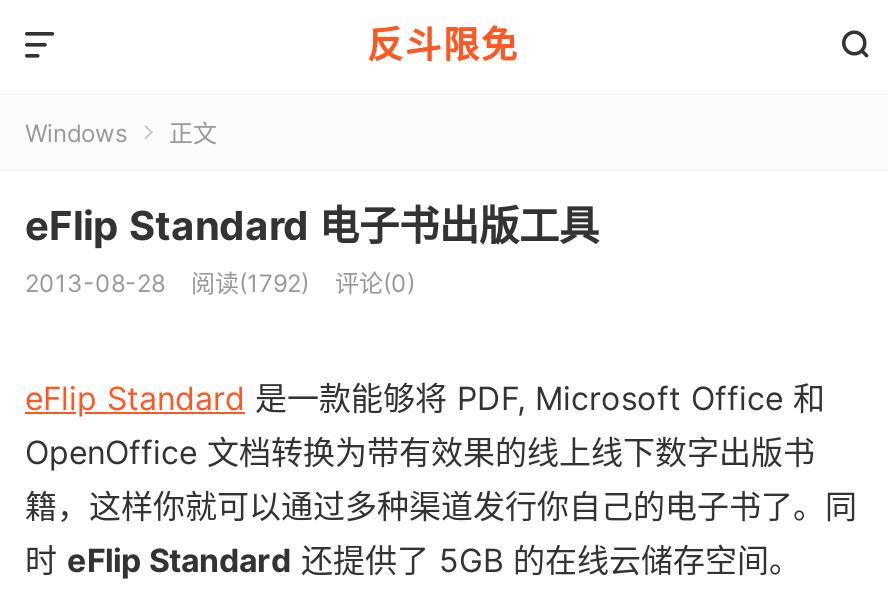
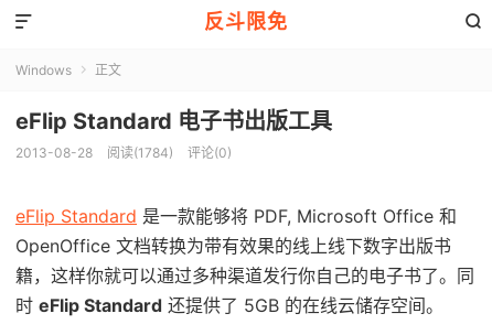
[25,268,415,298] 2013-08-28 阅读(1792) 评论(0) -> [15,144,232,161] 2013-08-28 阅读(1784) 评论(0)

